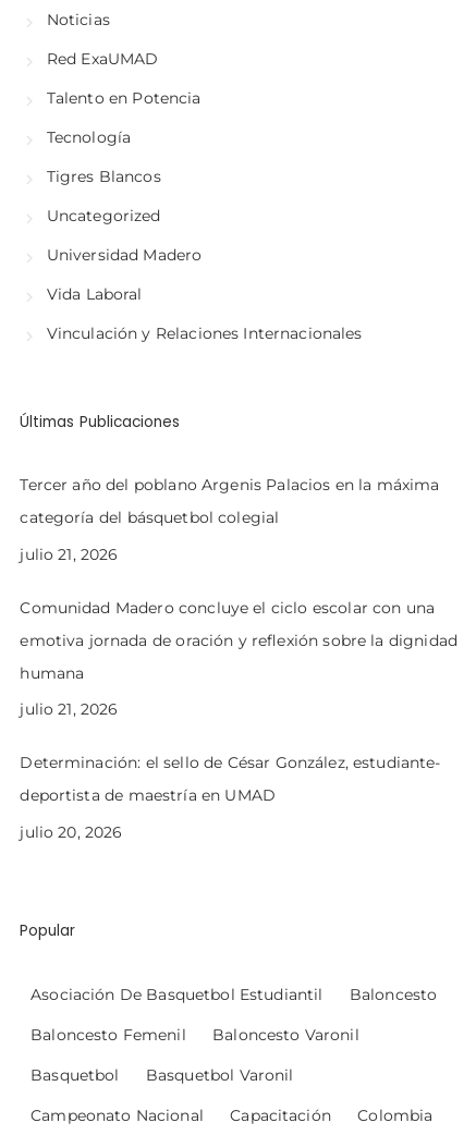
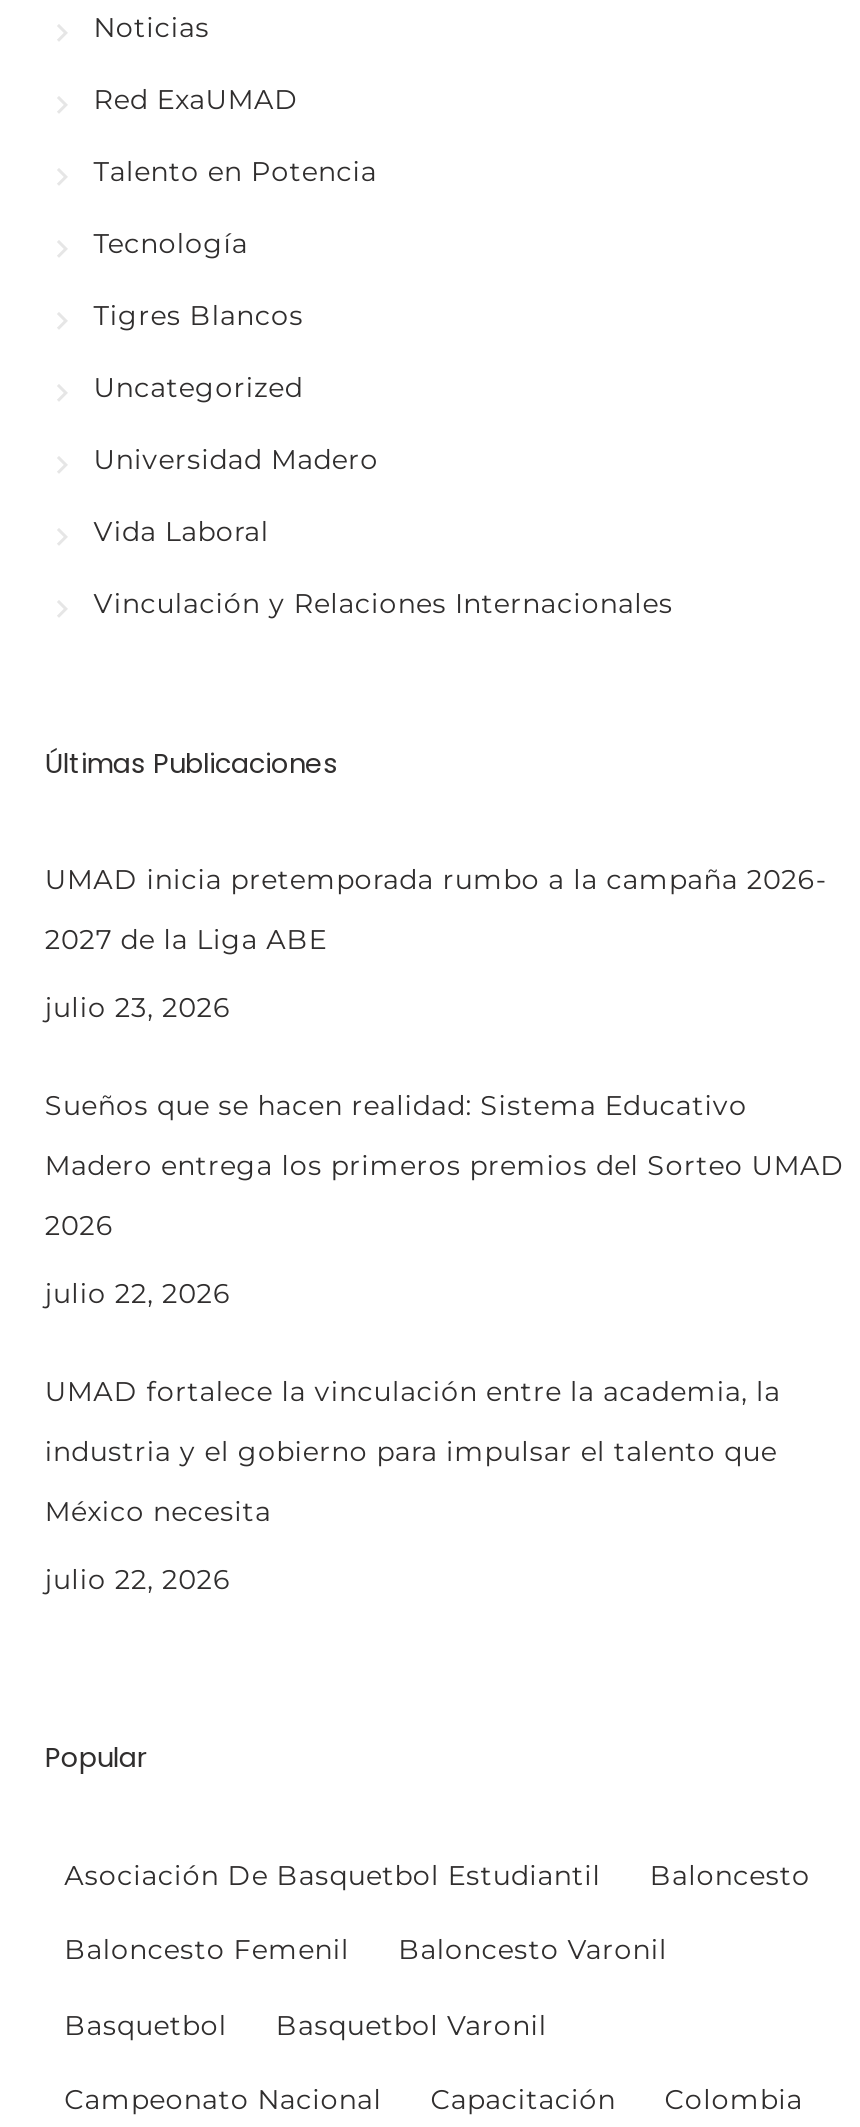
[20,476,457,841] Tercer año del poblano Argenis Palacios en la máxima | categoría del básquetbol colegial | julio 21, 2026 | Comunidad Madero concluye el ciclo escolar con una | emotiva jornada de oración y reflexión sobre la dignidad | humana | julio 21, 2026 | Determinación: el sello de César González, estudiante- | deportista de maestría en UMAD | julio 20, 2026 -> [45,864,845,1594] UMAD inicia pretemporada rumbo a la campaña 2026- | 2027 de la Liga ABE | julio 23, 2026 | Sueños que se hacen realidad: Sistema Educativo | Madero entrega los primeros premios del Sorteo UMAD | 2026 | julio 22, 2026 | UMAD fortalece la vinculación entre la academia, la | industria y el gobierno para impulsar el talento que | México necesita | julio 22, 2026

